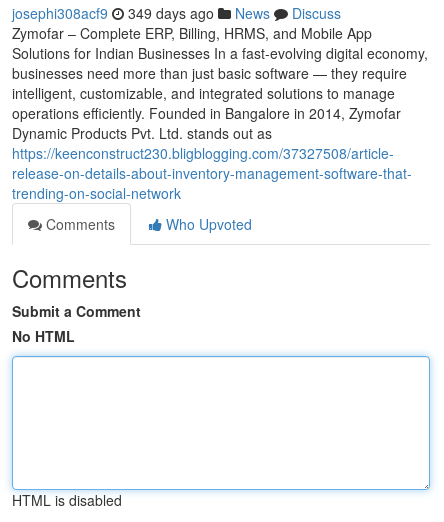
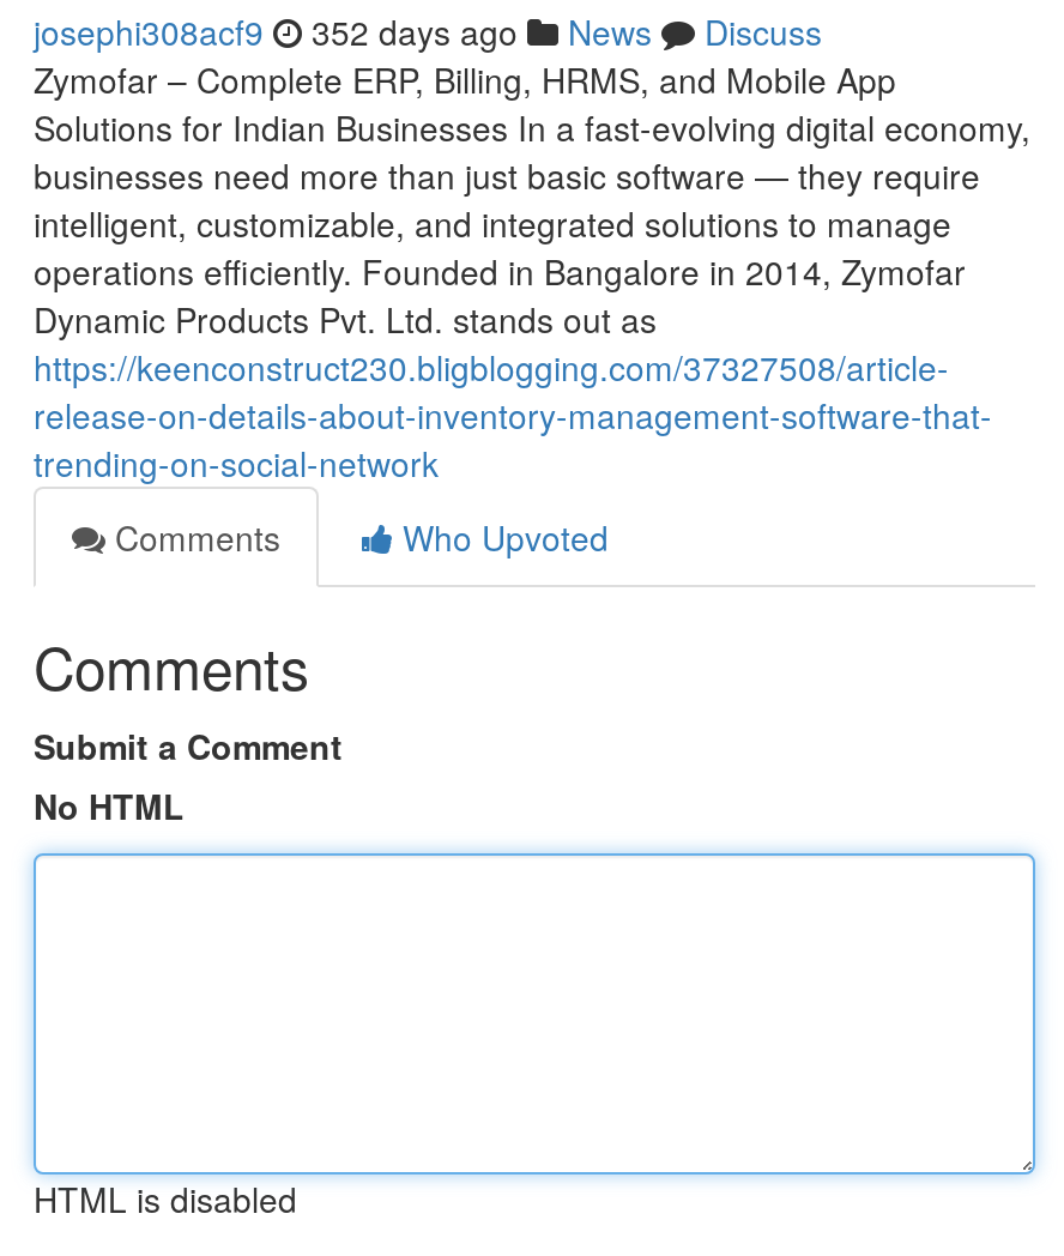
[12,3,341,23] josephi308acf9 349 days ago News Discuss -> [34,7,822,55] josephi308acf9 352 days ago News Discuss

